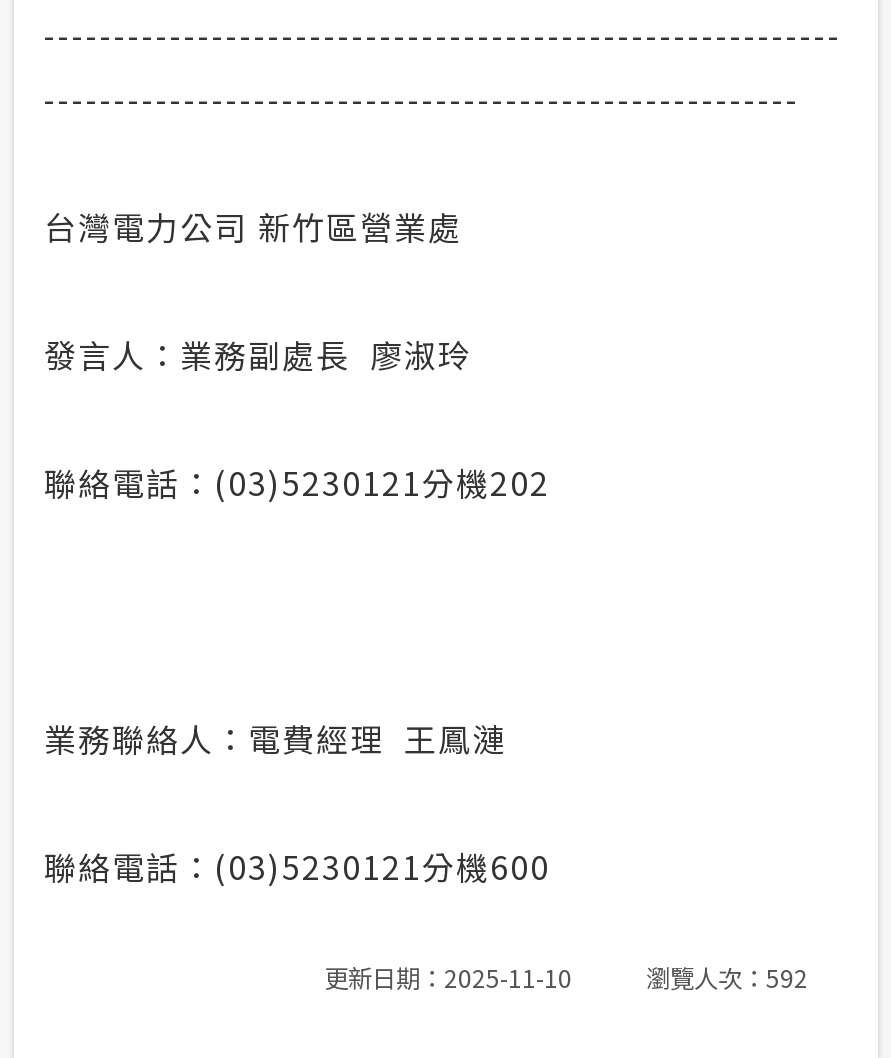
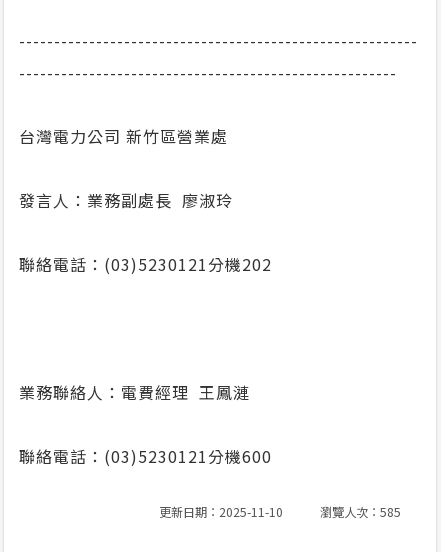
[646,960,808,996] 瀏覽人次：592 -> [320,503,401,521] 瀏覽人次：585

